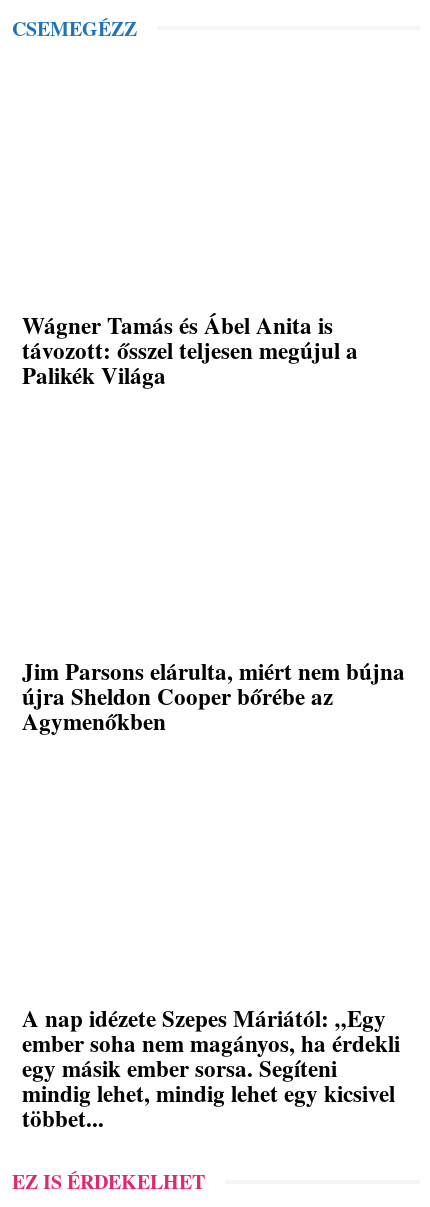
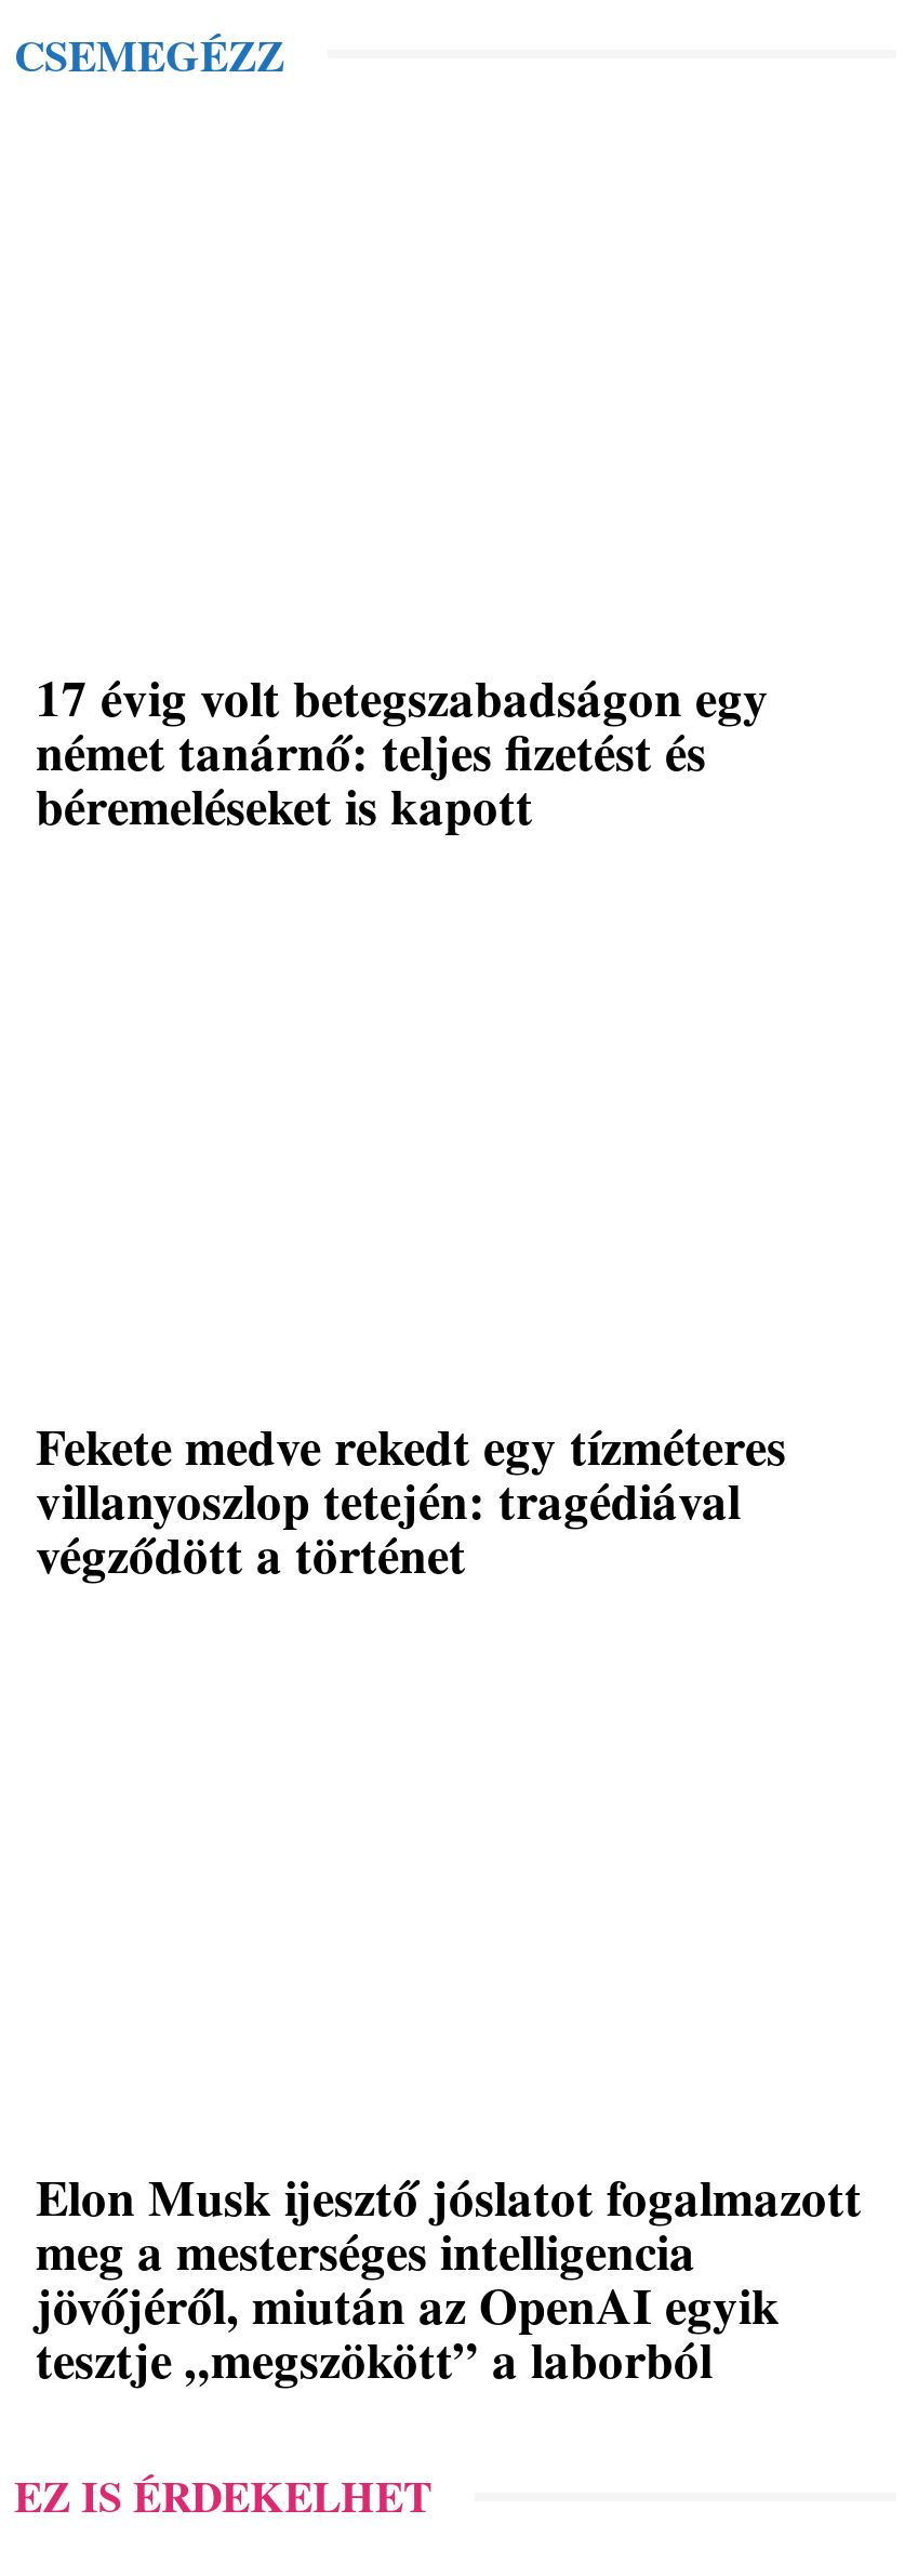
[22,308,358,392] Wágner Tamás és Ábel Anita is | távozott: ősszel teljesen megújul a | Palikék Világa -> [36,659,769,841] 17 évig volt betegszabadságon egy | német tanárnő: teljes fizetést és | béremeléseket is kapott
[22,654,405,738] Jim Parsons elárulta, miért nem bújna | újra Sheldon Cooper bőrébe az | Agymenőkben -> [36,1409,786,1591] Fekete medve rekedt egy tízméteres | villanyoszlop tetején: tragédiával | végződött a történet
[22,1001,400,1135] A nap idézete Szepes Máriától: „Egy | ember soha nem magányos, ha érdekli | egy másik ember sorsa. Segíteni | mindig lehet, mindig lehet egy kicsivel | többet... -> [36,2160,862,2396] Elon Musk ijesztő jóslatot fogalmazott | meg a mesterséges intelligencia | jövőjéről, miután az OpenAI egyik | tesztje „megszökött” a laborból

